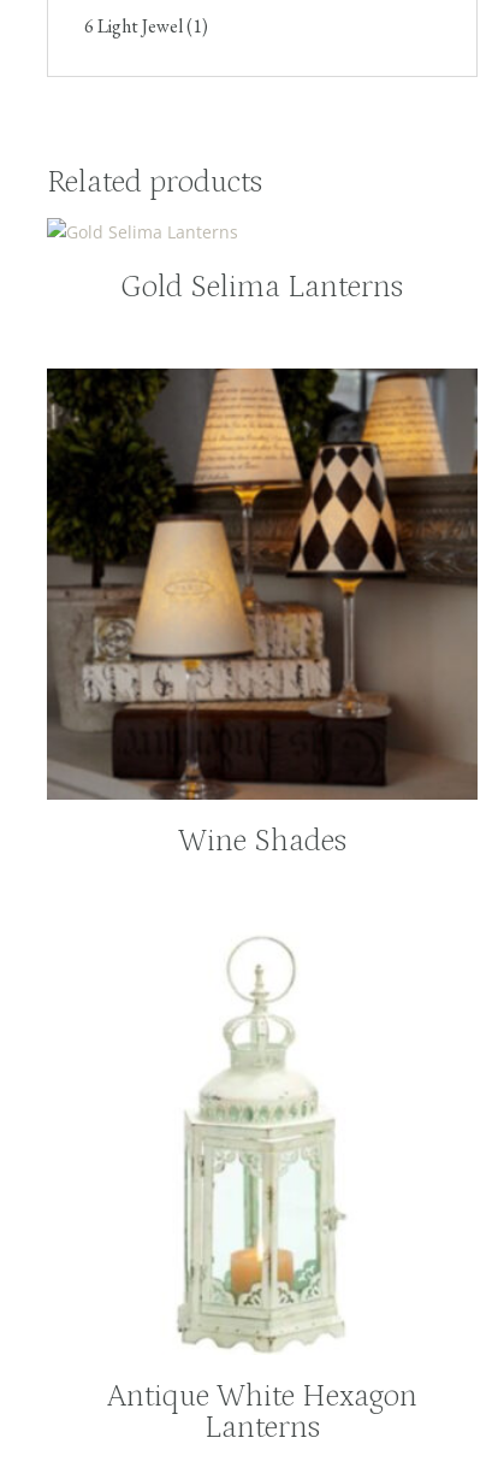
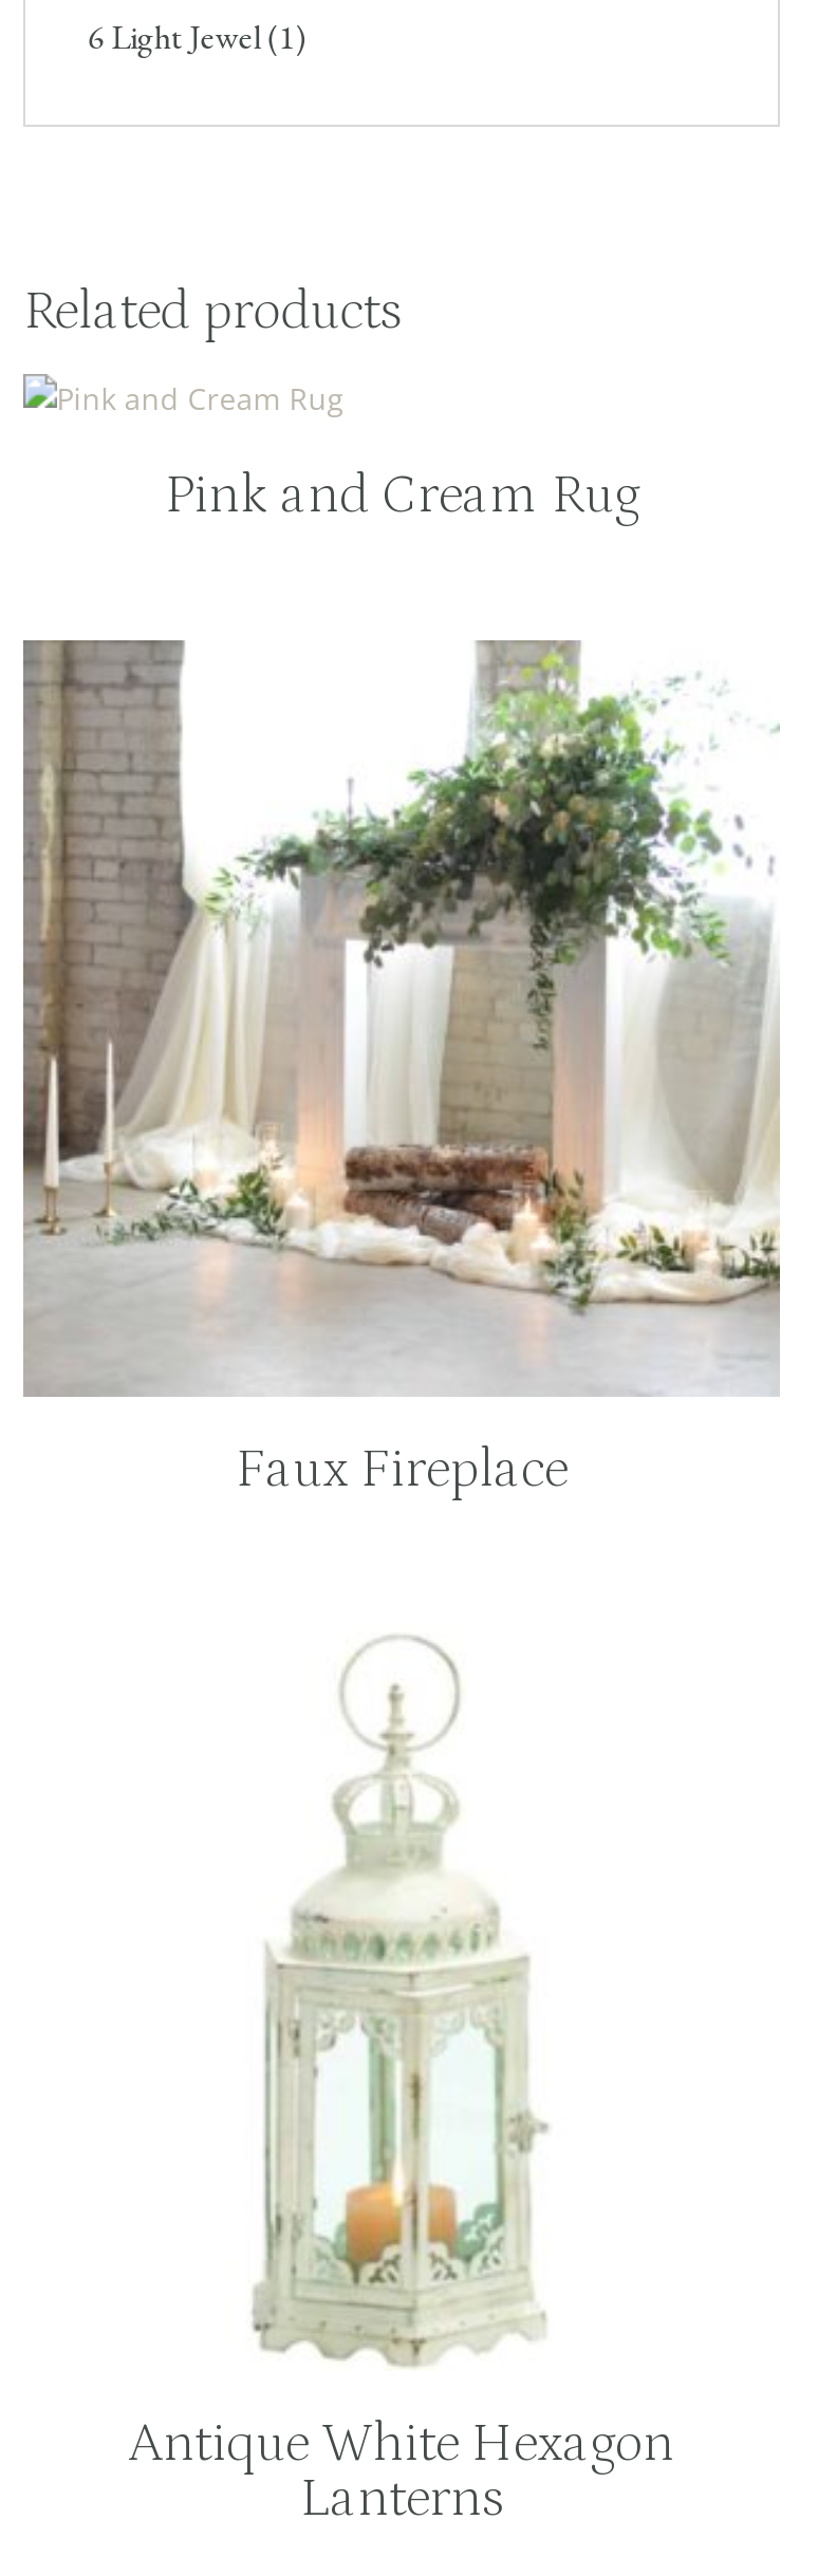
[121,270,404,304] Gold Selima Lanterns -> [164,466,639,527] Pink and Cream Rug
[47,367,479,859] [image] | Wine Shades -> [21,639,780,1500] [image] | Faux Fireplace

